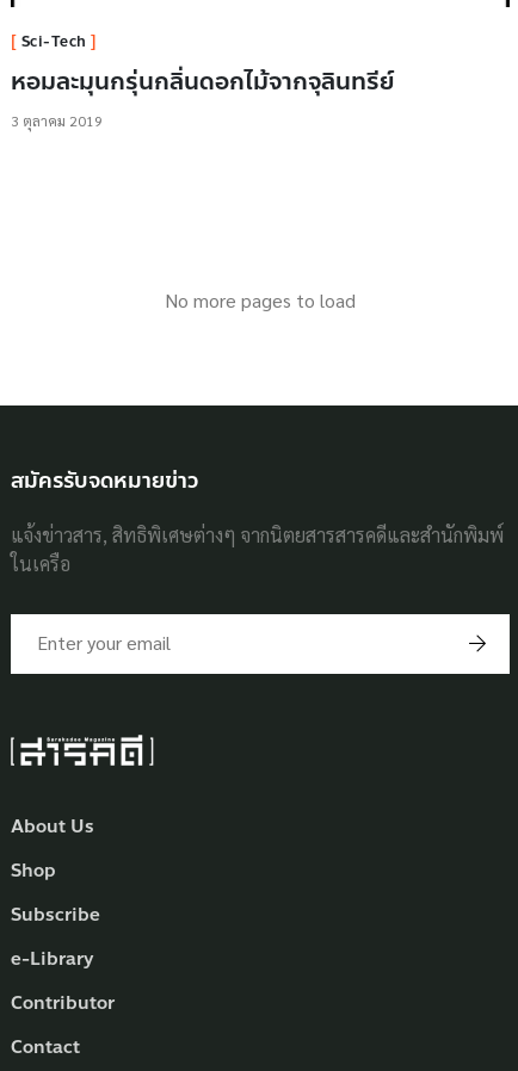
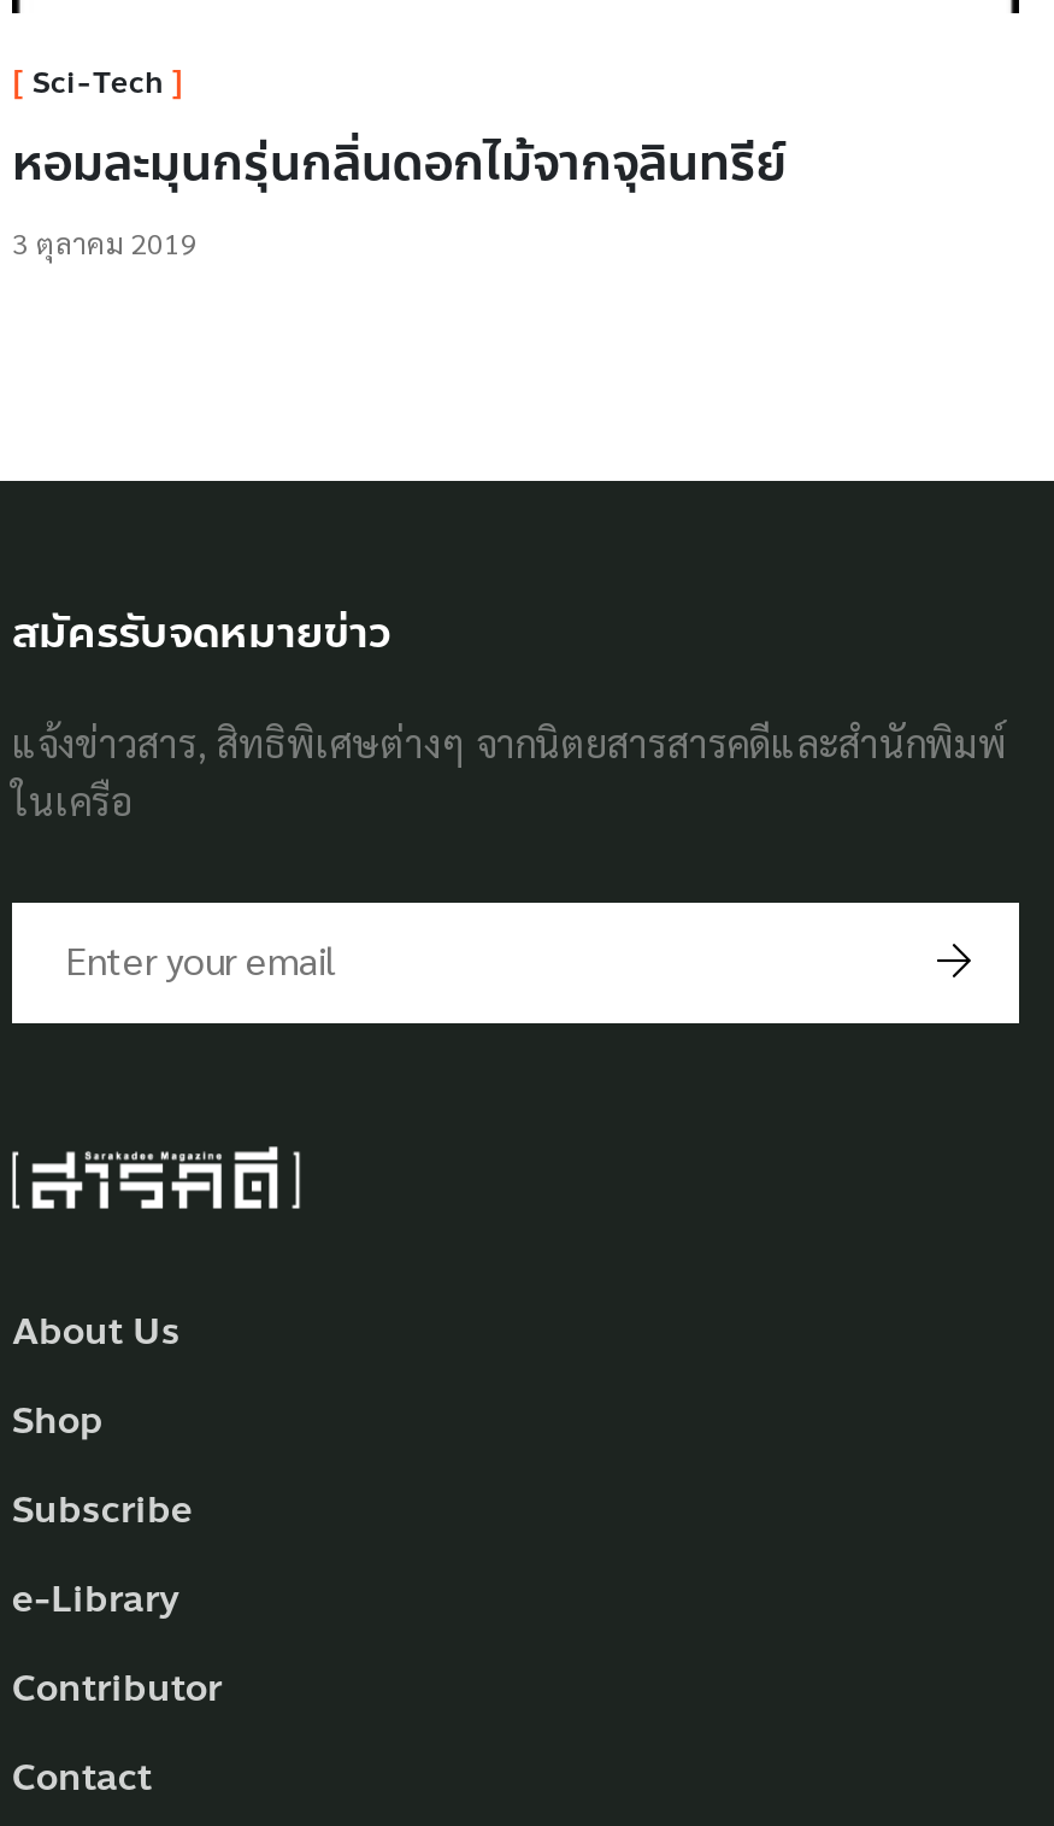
[165,287,356,312] No more pages to load -> none

